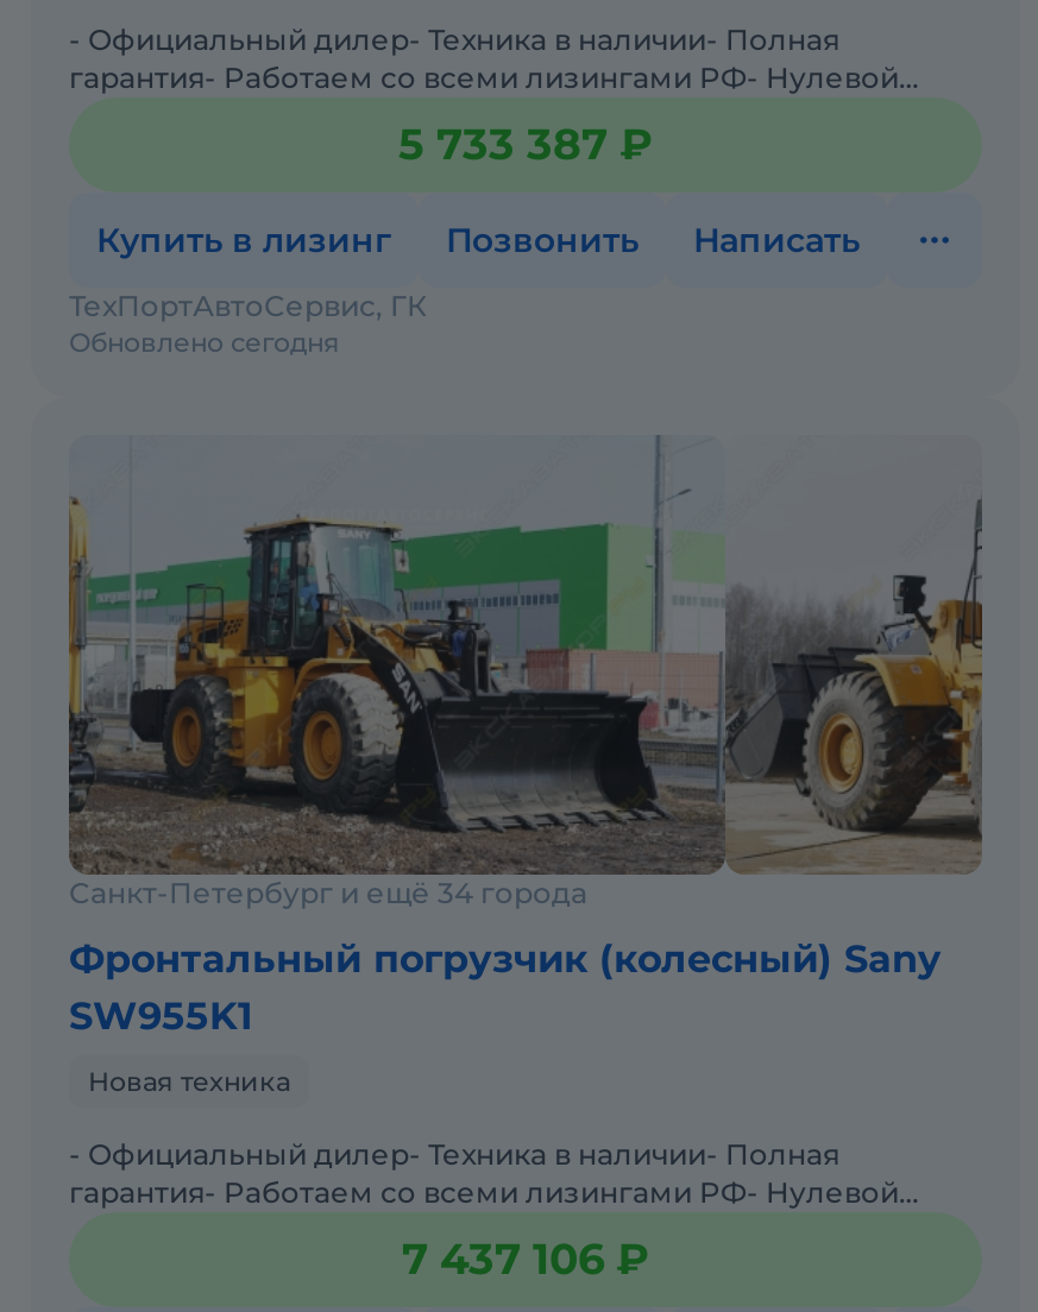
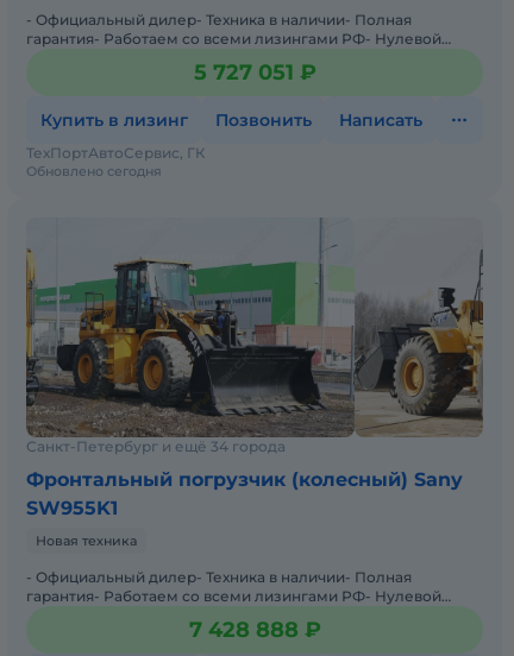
[398,119,653,171] 5 733 387 ₽ -> [193,59,316,86] 5 727 051 ₽
[402,1234,649,1286] 7 437 106 ₽ -> [189,617,321,643] 7 428 888 ₽

